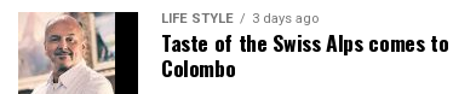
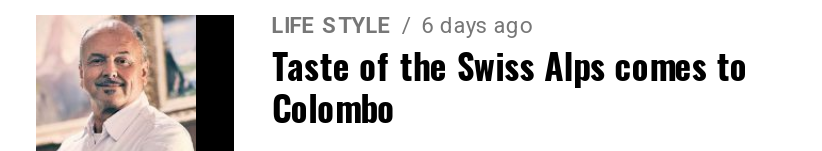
[161,11,318,26] LIFE STYLE 3 days ago -> [272,13,532,39] LIFE STYLE 6 days ago

